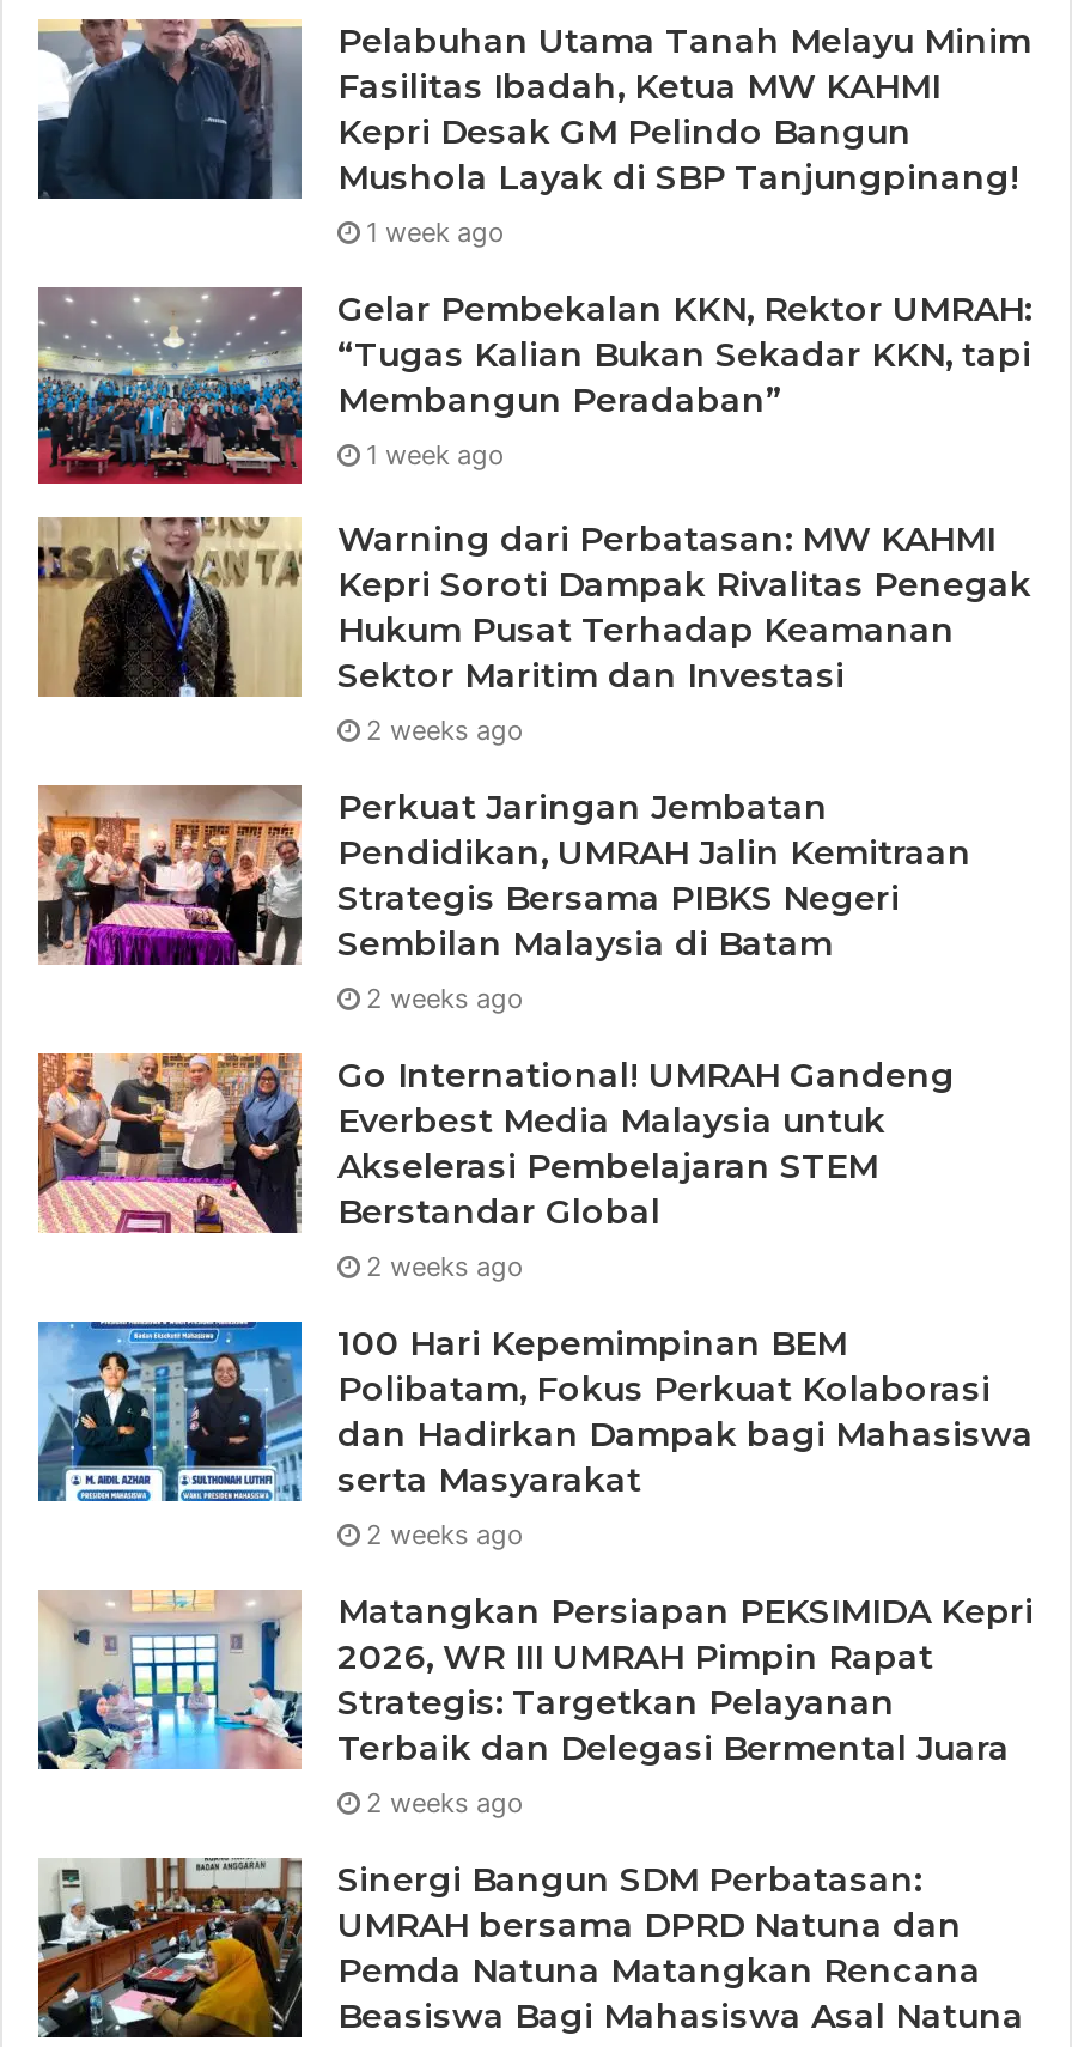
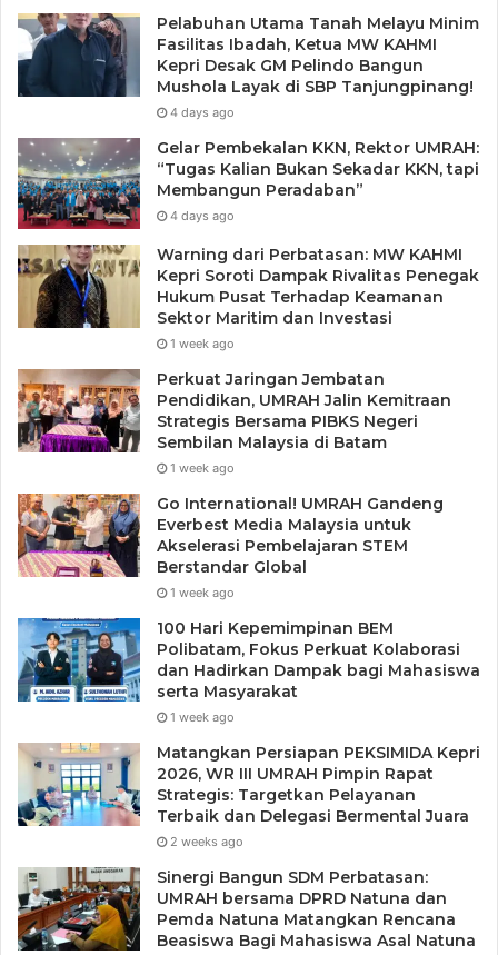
[366,215,505,248] 1 week ago -> [170,104,235,120] 4 days ago
[366,437,505,471] 1 week ago -> [170,207,235,223] 4 days ago
[366,714,524,747] 2 weeks ago -> [170,336,235,351] 1 week ago
[366,982,524,1015] 2 weeks ago -> [170,460,235,476] 1 week ago
[366,1250,524,1284] 2 weeks ago -> [170,585,235,600] 1 week ago
[366,1518,524,1552] 2 weeks ago -> [170,709,235,725] 1 week ago

